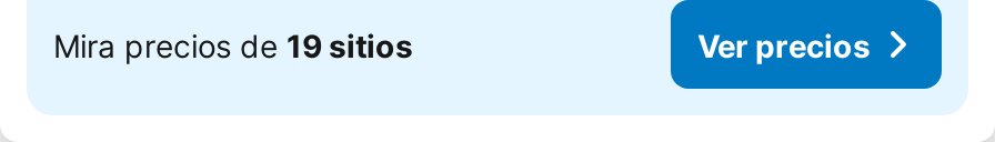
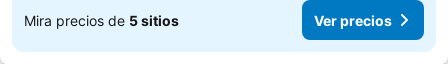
[53,26,413,63] Mira precios de 19 sitios -> [24,11,179,28] Mira precios de 5 sitios

